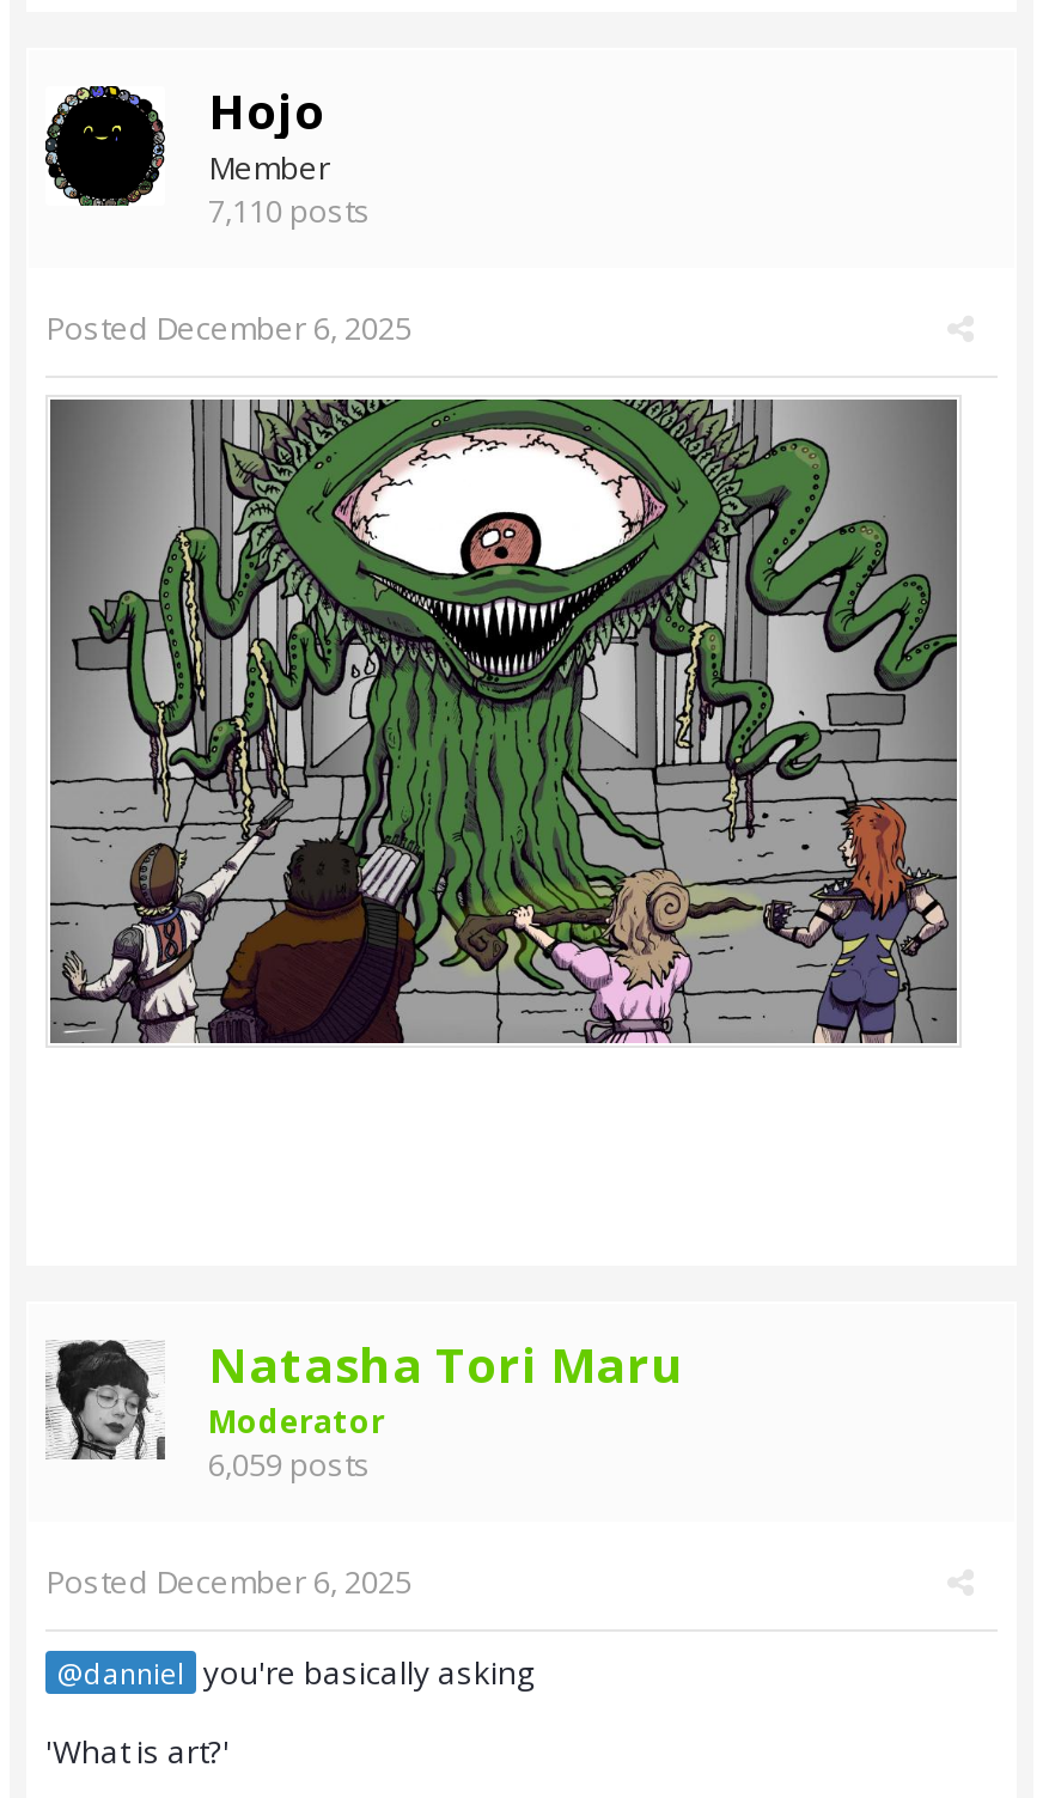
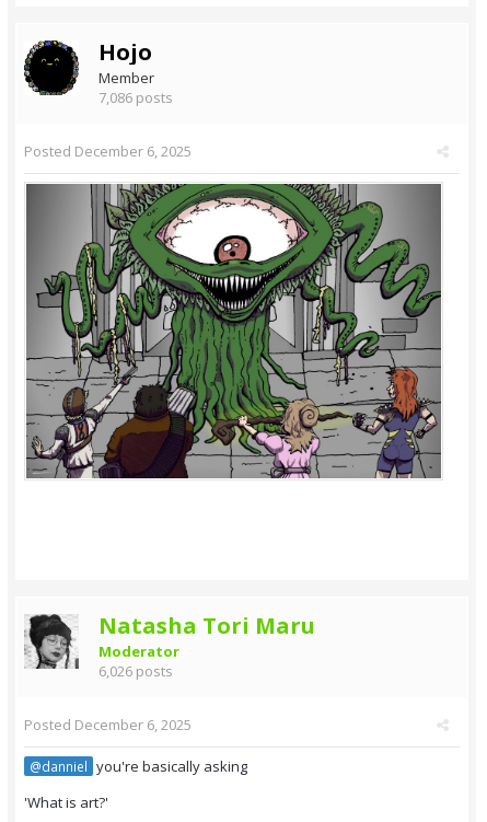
[208,189,371,232] 7,110 posts -> [98,88,173,107] 7,086 posts
[208,1443,371,1486] 6,059 posts -> [98,661,173,681] 6,026 posts

